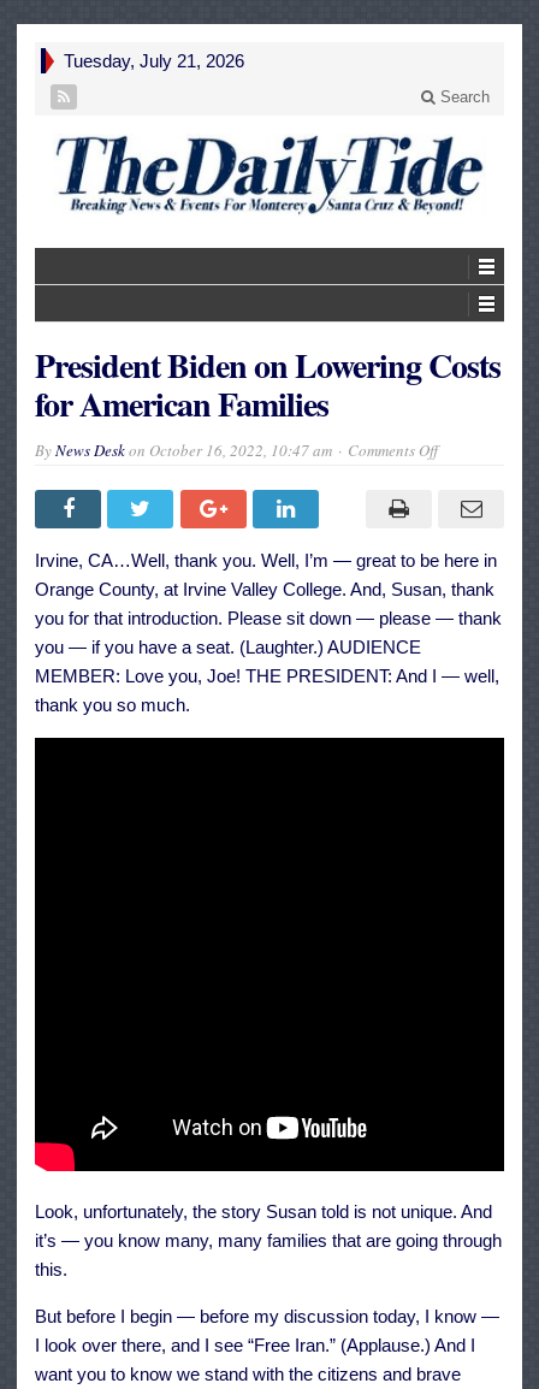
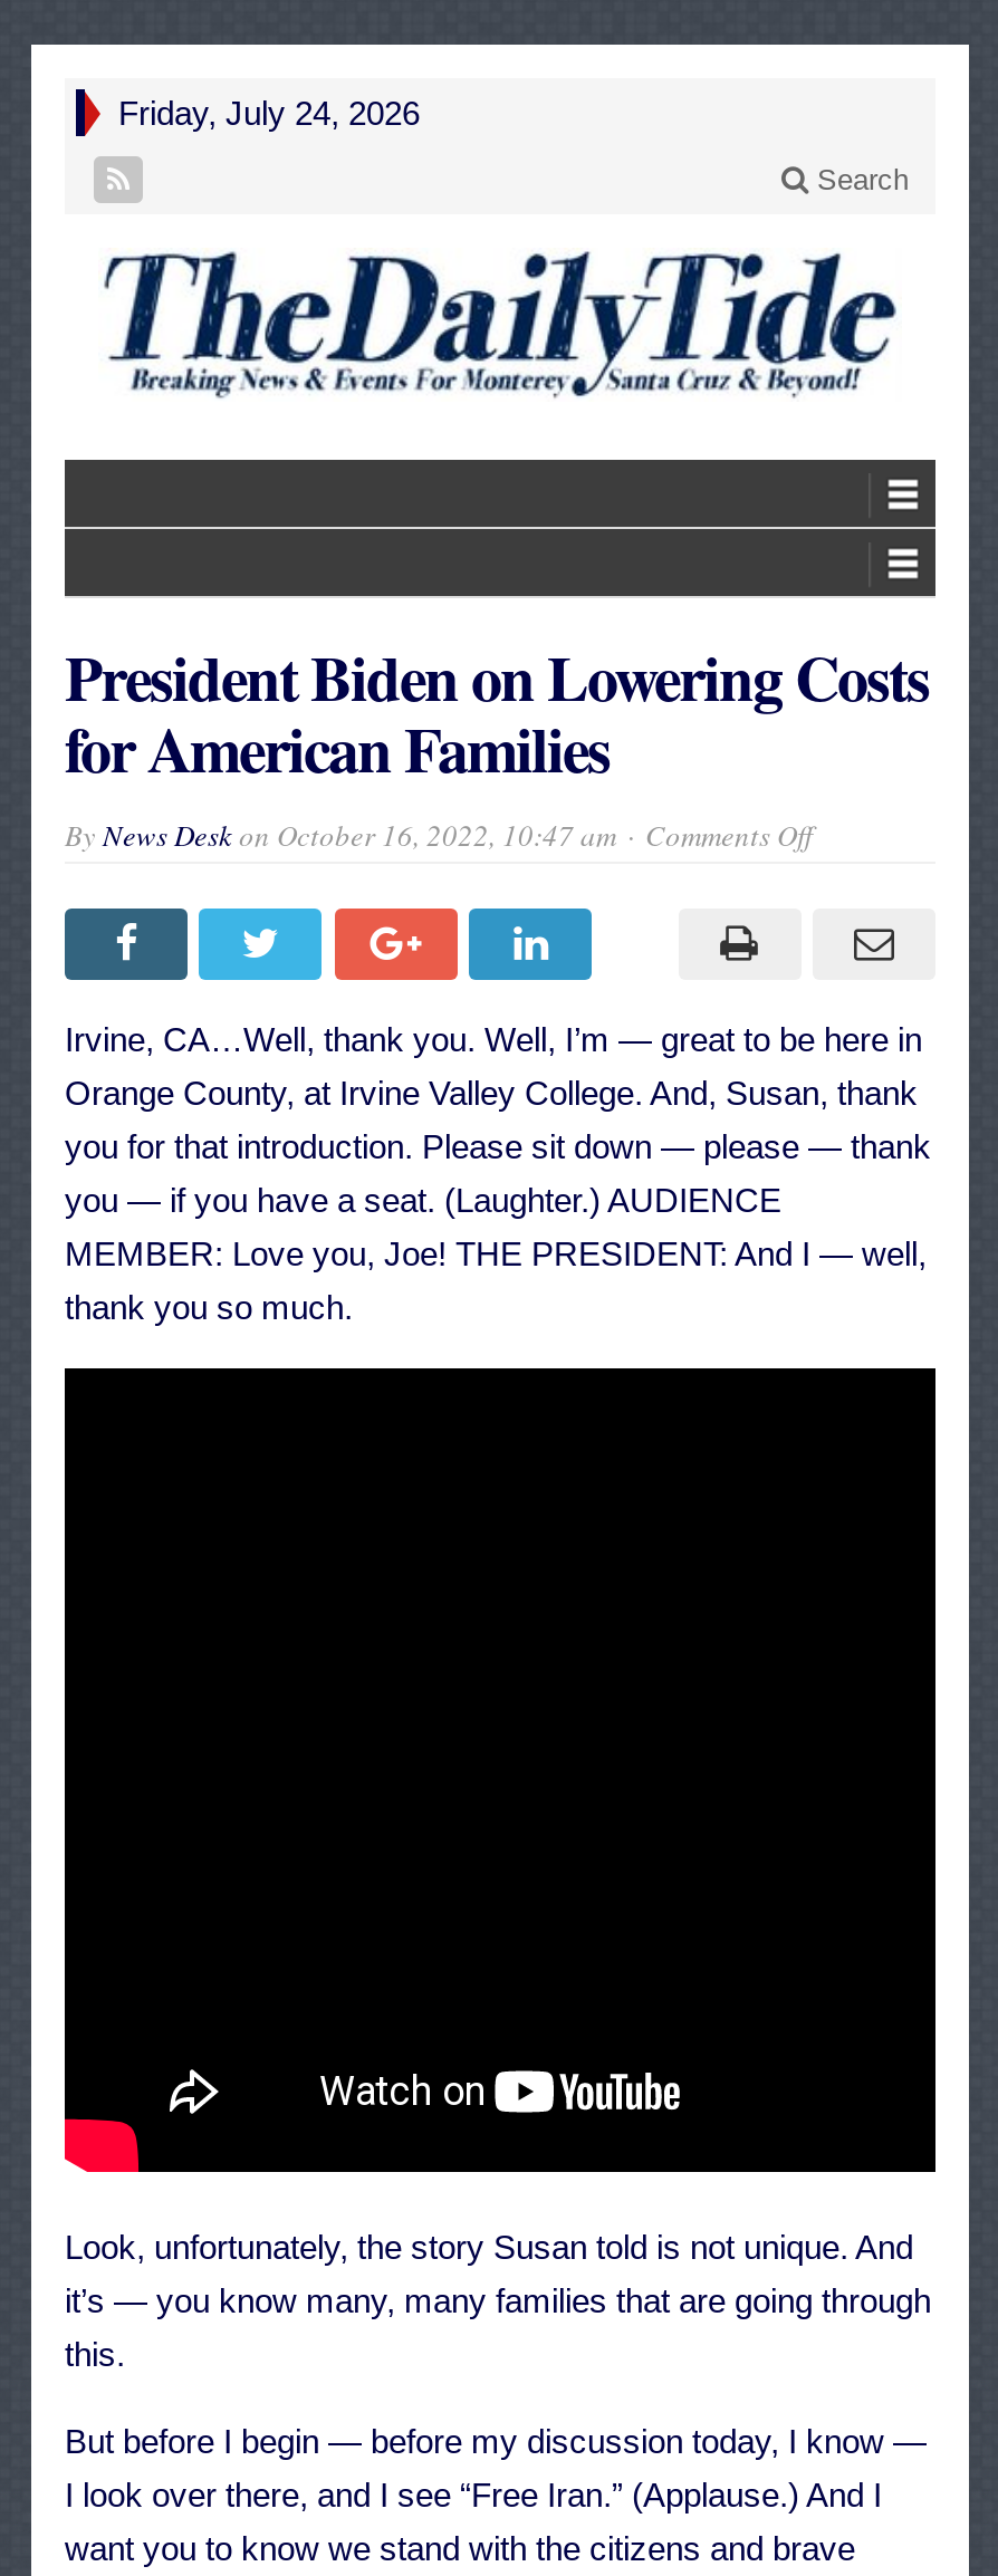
[64,51,244,71] Tuesday, July 21, 2026 -> [118,94,420,132] Friday, July 24, 2026

